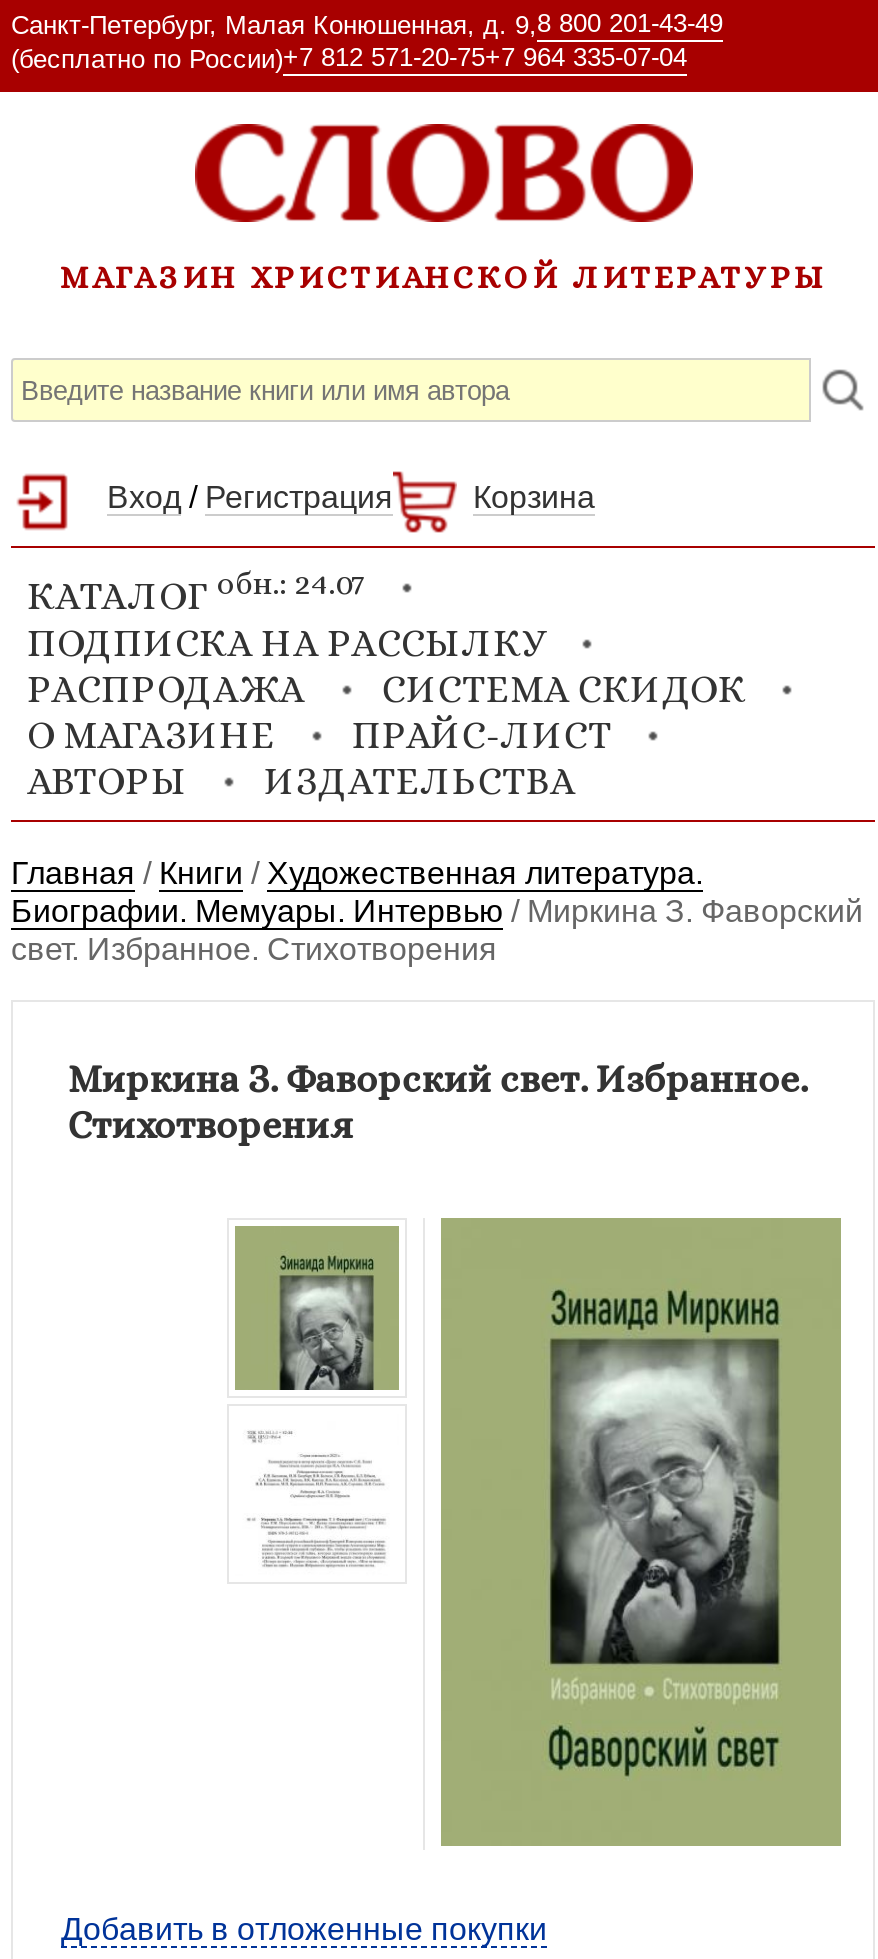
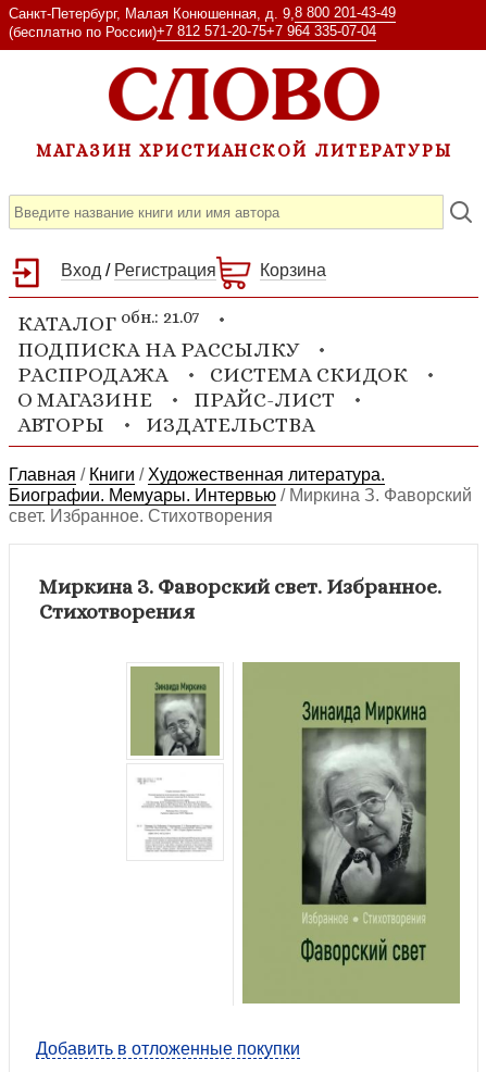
[27,565,365,618] КАТАЛОГ обн.: 24.07 -> [17,307,199,336] КАТАЛОГ обн.: 21.07

